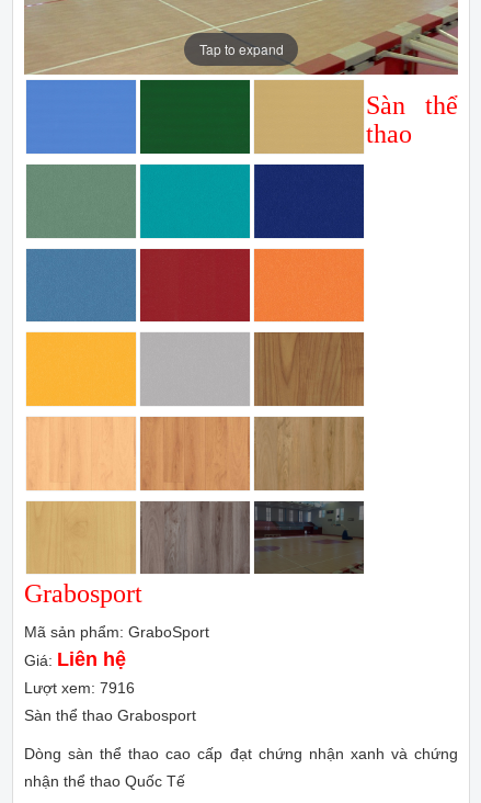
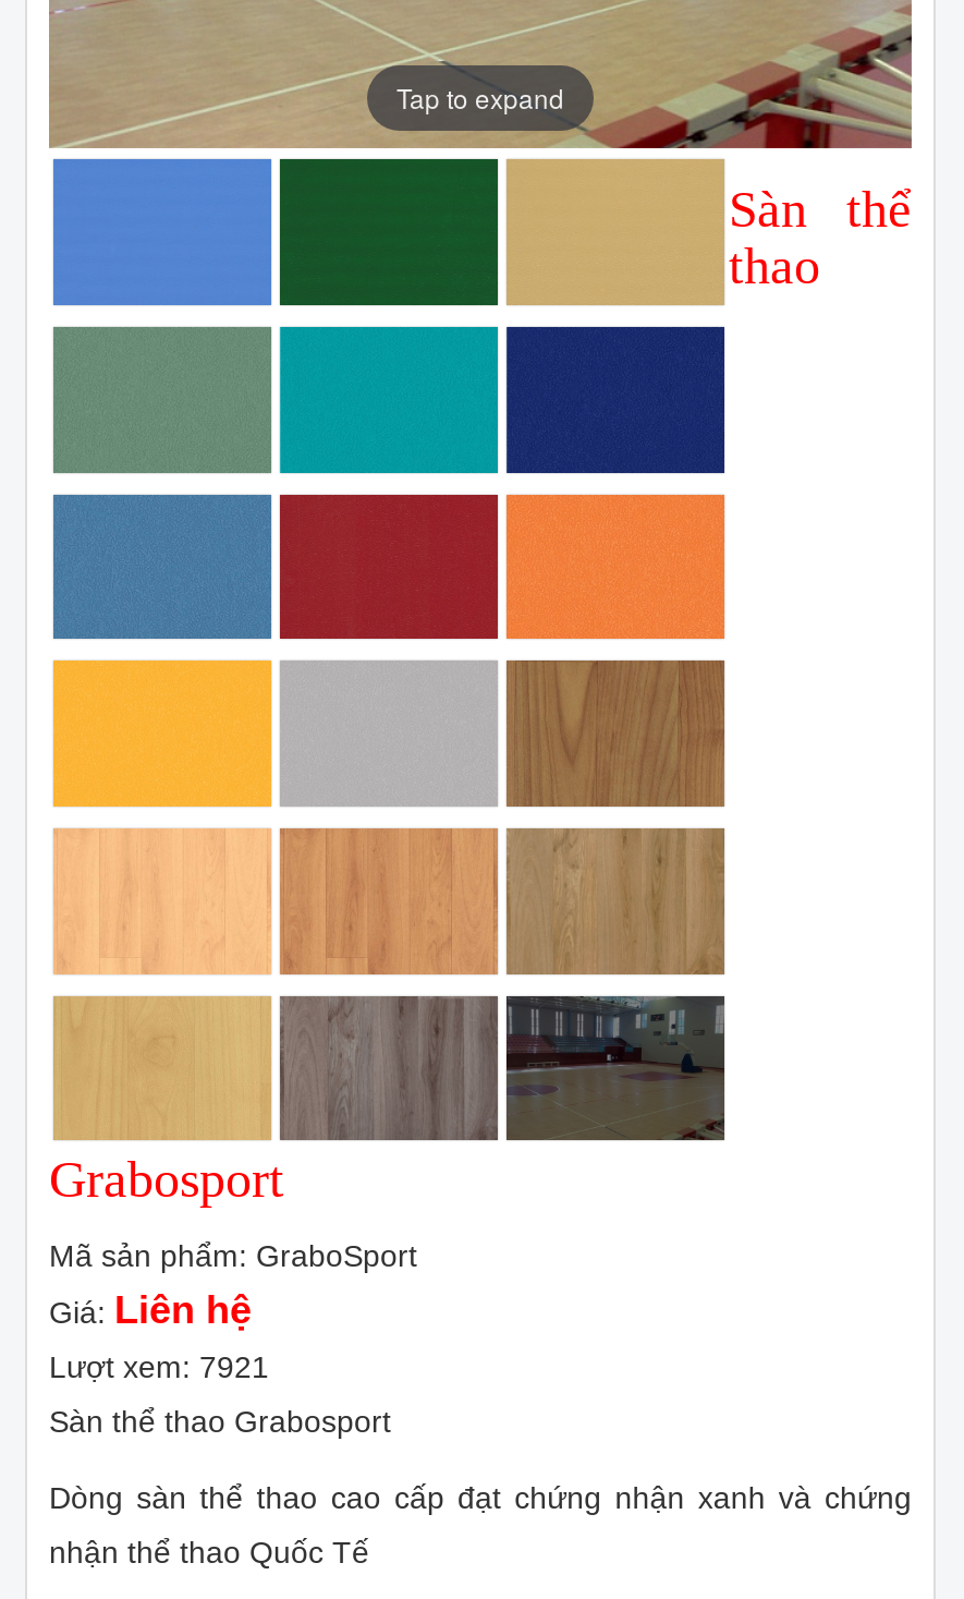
[24,679,135,697] Lượt xem: 7916 -> [49,1350,269,1385] Lượt xem: 7921

